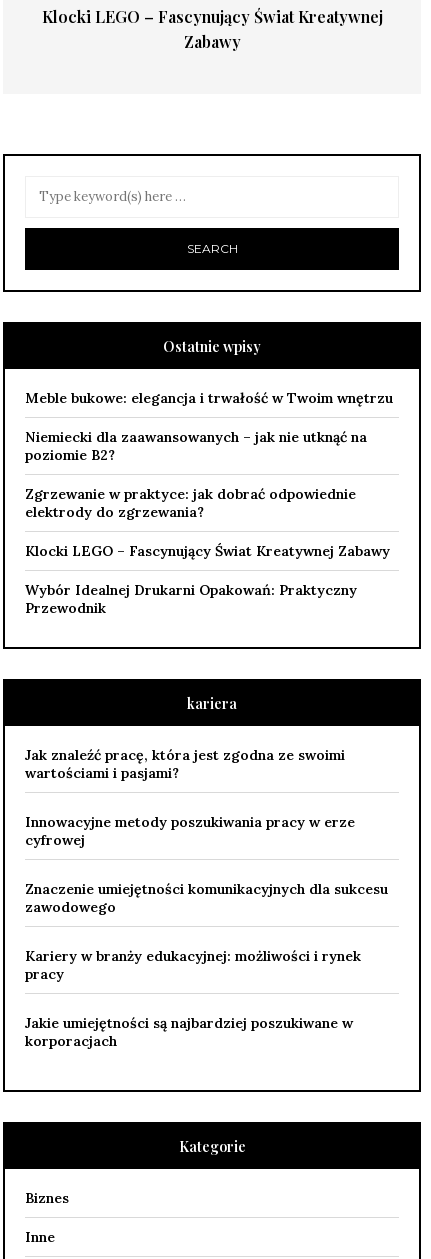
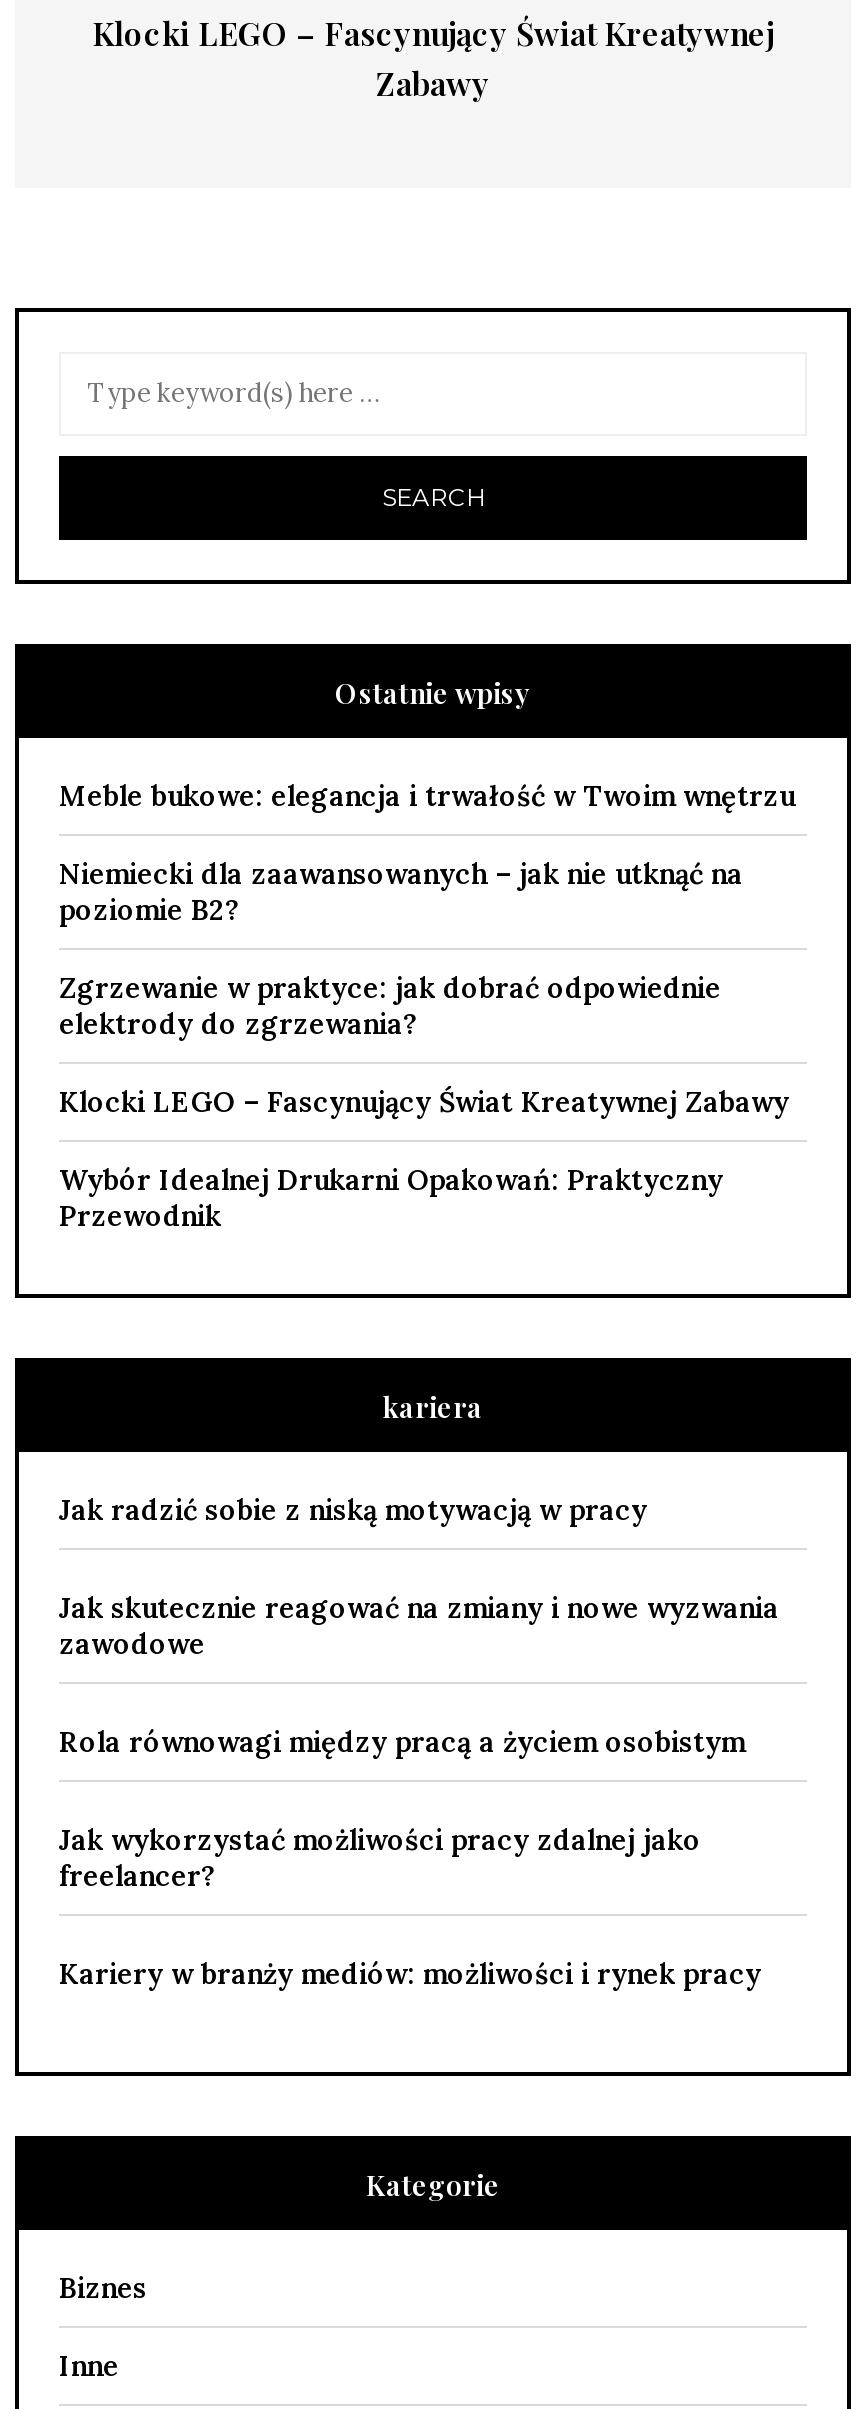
[25,746,345,782] Jak znaleźć pracę, która jest zgodna ze swoimi | wartościami i pasjami? -> [59,1491,647,1527] Jak radzić sobie z niską motywacją w pracy
[25,813,355,849] Innowacyjne metody poszukiwania pracy w erze | cyfrowej -> [59,1589,779,1661] Jak skutecznie reagować na zmiany i nowe wyzwania | zawodowe
[25,880,388,916] Znaczenie umiejętności komunikacyjnych dla sukcesu | zawodowego -> [59,1723,745,1759] Rola równowagi między pracą a życiem osobistym
[25,947,361,983] Kariery w branży edukacyjnej: możliwości i rynek | pracy -> [59,1821,701,1893] Jak wykorzystać możliwości pracy zdalnej jako | freelancer?
[25,1014,353,1050] Jakie umiejętności są najbardziej poszukiwane w | korporacjach -> [59,1955,761,1991] Kariery w branży mediów: możliwości i rynek pracy

